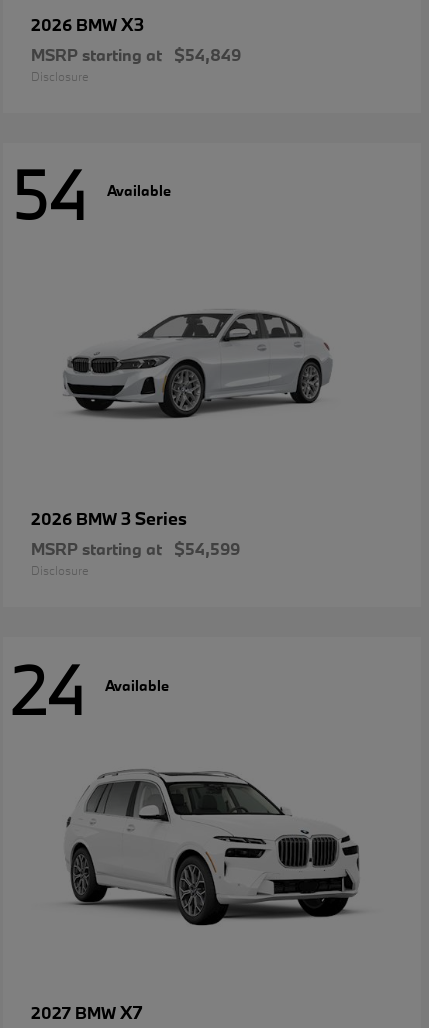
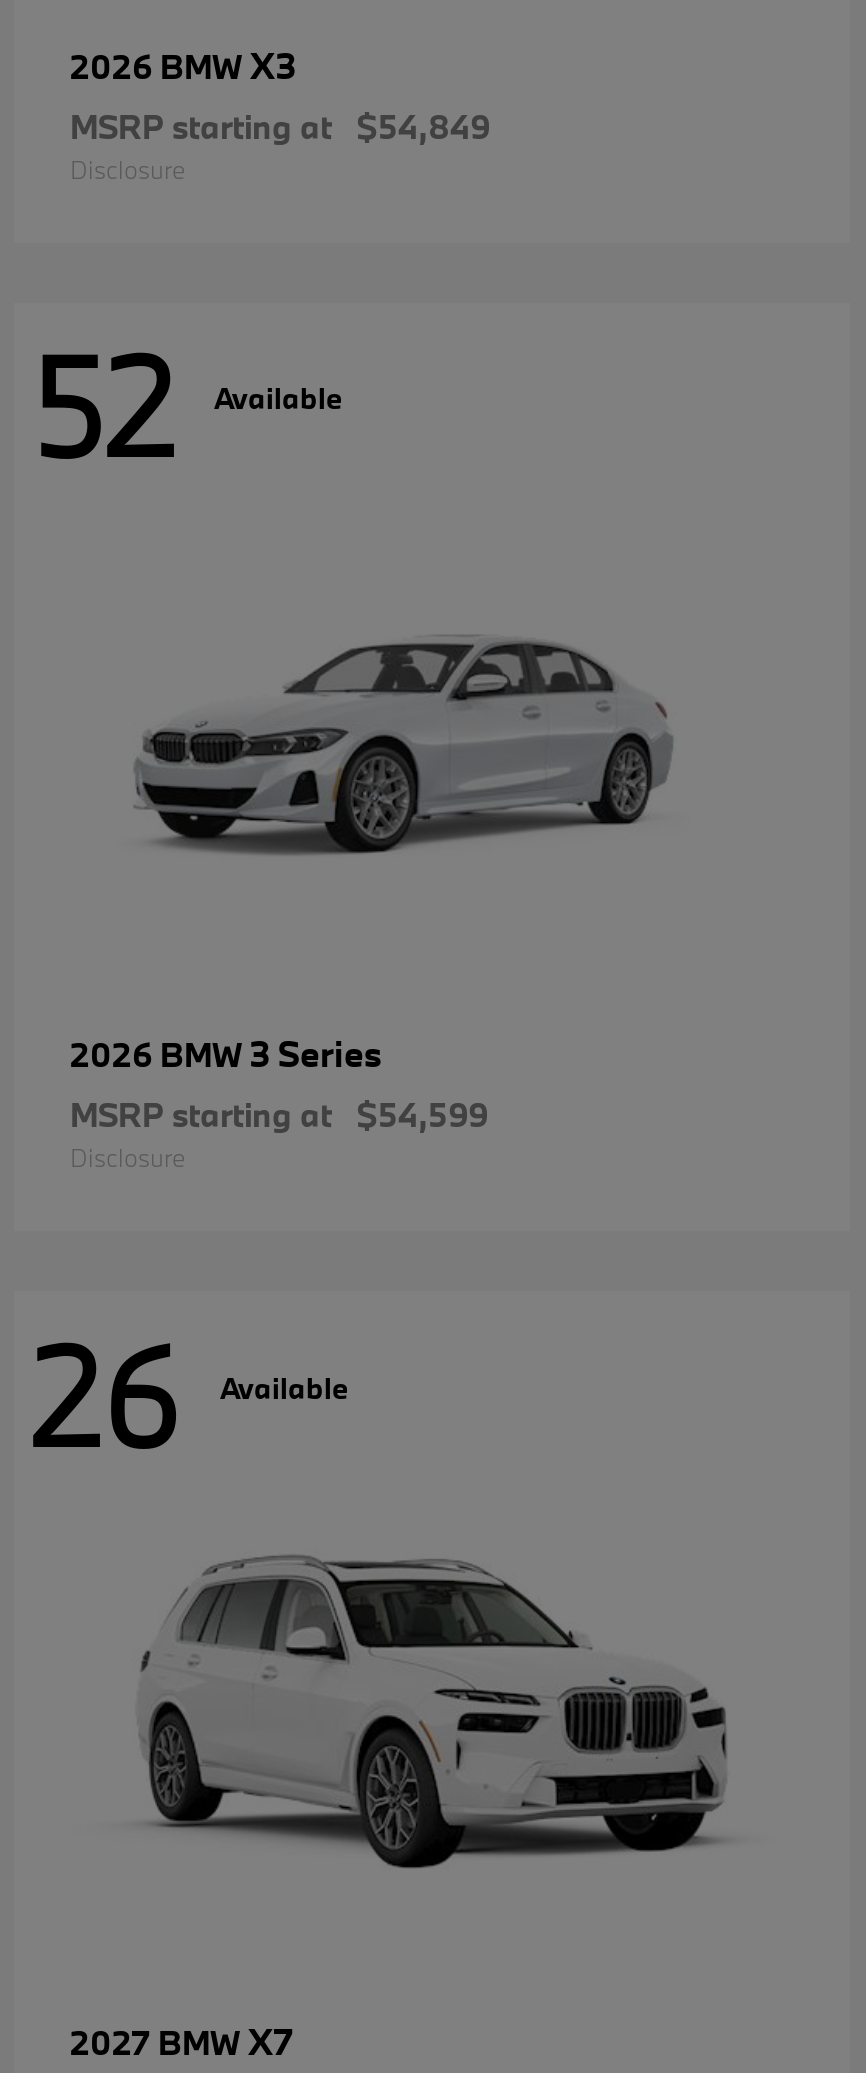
[11,151,171,238] 54 Available -> [30,320,342,494] 52 Available
[11,646,169,733] 24 Available -> [30,1308,348,1482] 26 Available

